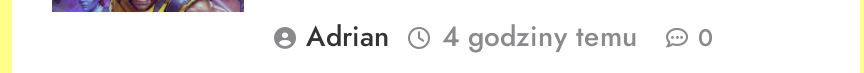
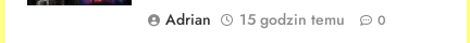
[306,16,714,56] Adrian 4 godziny temu 0 -> [165,8,386,30] Adrian 15 godzin temu 0

